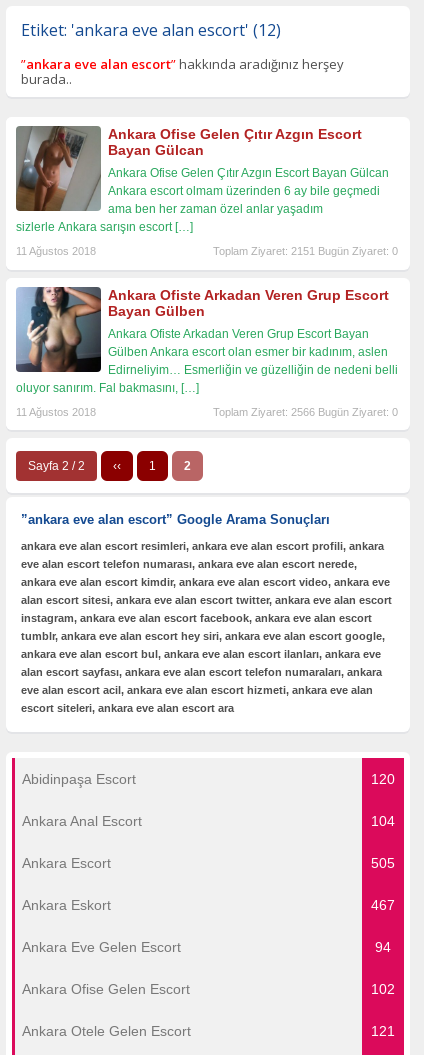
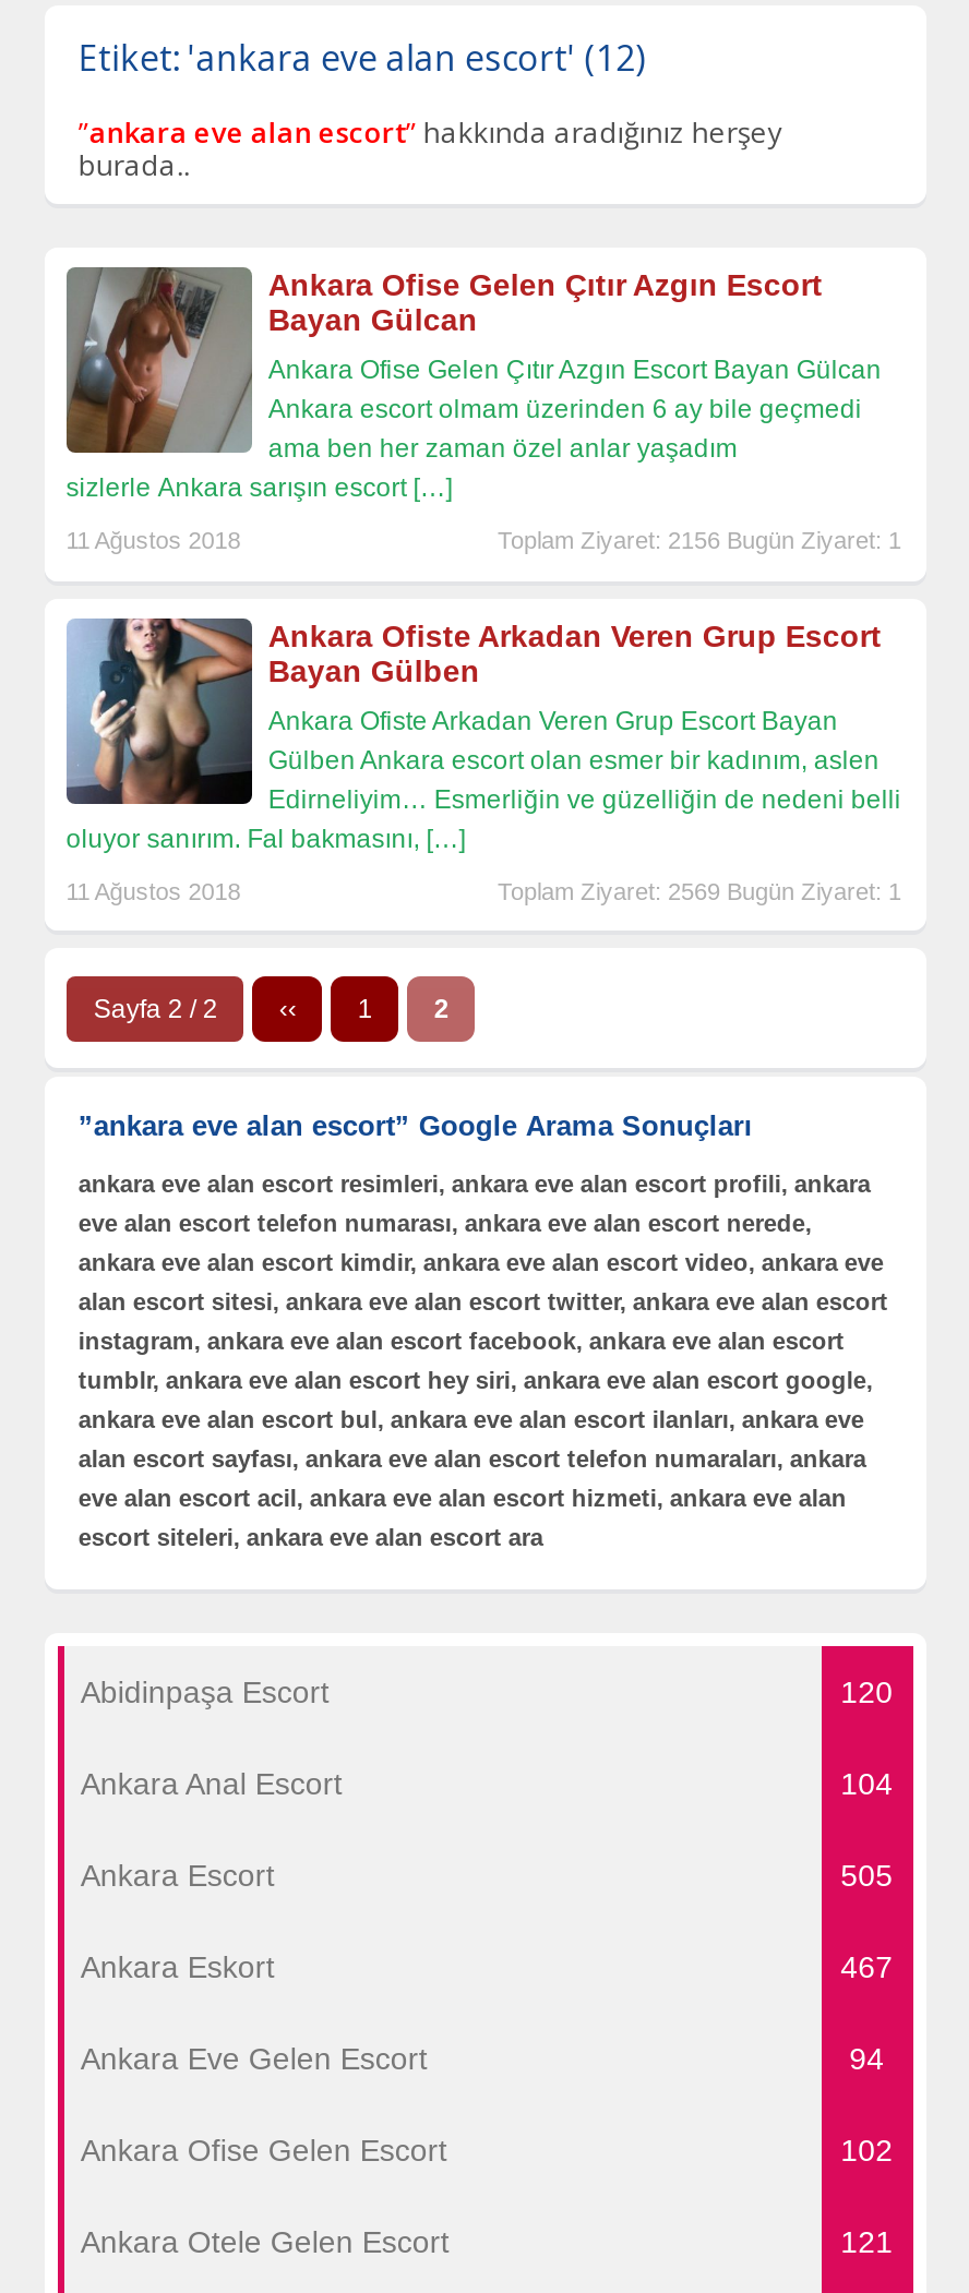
[213,245,398,257] Toplam Ziyaret: 2151 Bugün Ziyaret: 0 -> [497,528,901,554] Toplam Ziyaret: 2156 Bugün Ziyaret: 1
[213,406,398,418] Toplam Ziyaret: 2566 Bugün Ziyaret: 0 -> [497,878,901,905] Toplam Ziyaret: 2569 Bugün Ziyaret: 1

